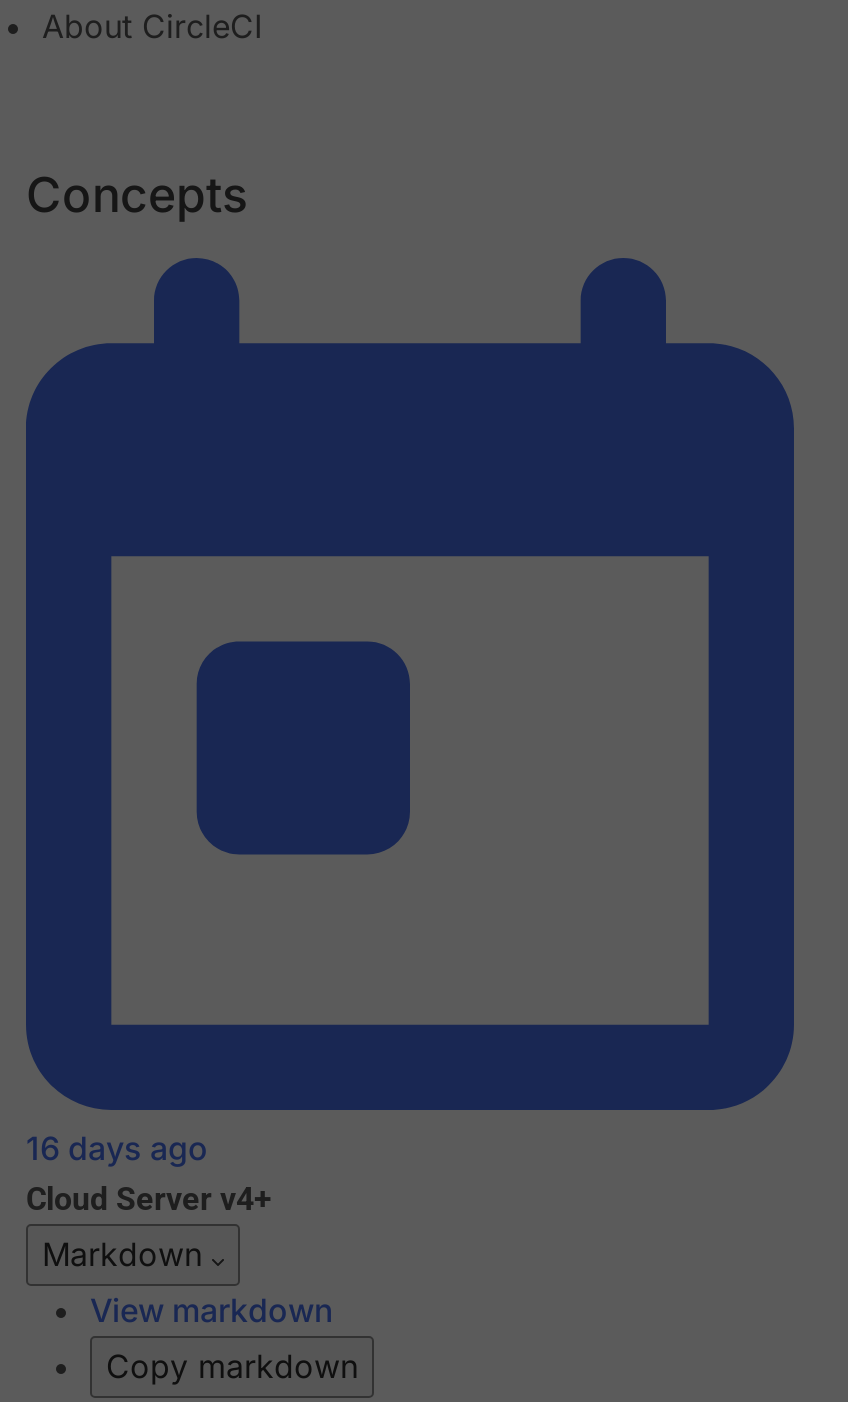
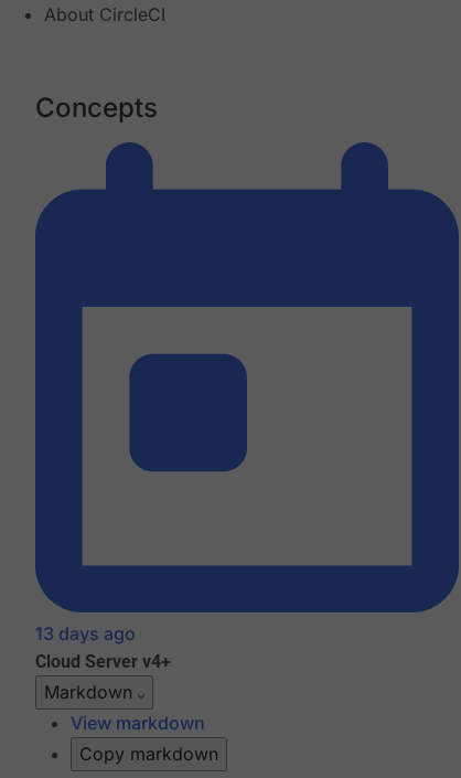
[26,1129,208,1169] 16 days ago -> [35,623,136,645] 13 days ago

